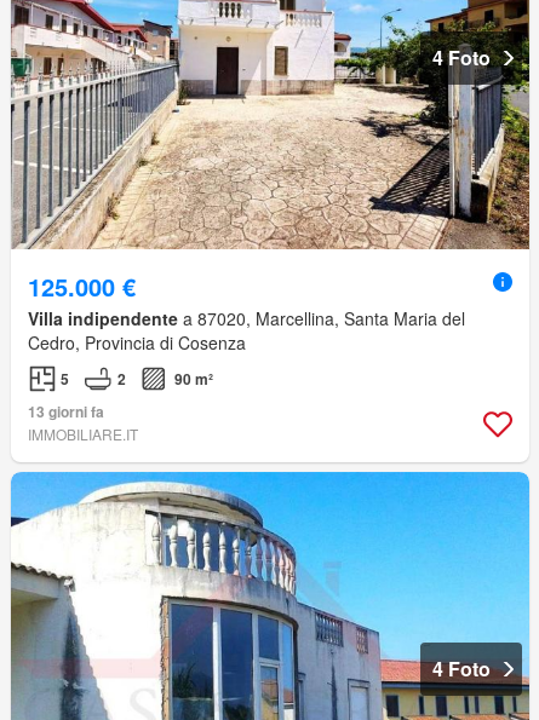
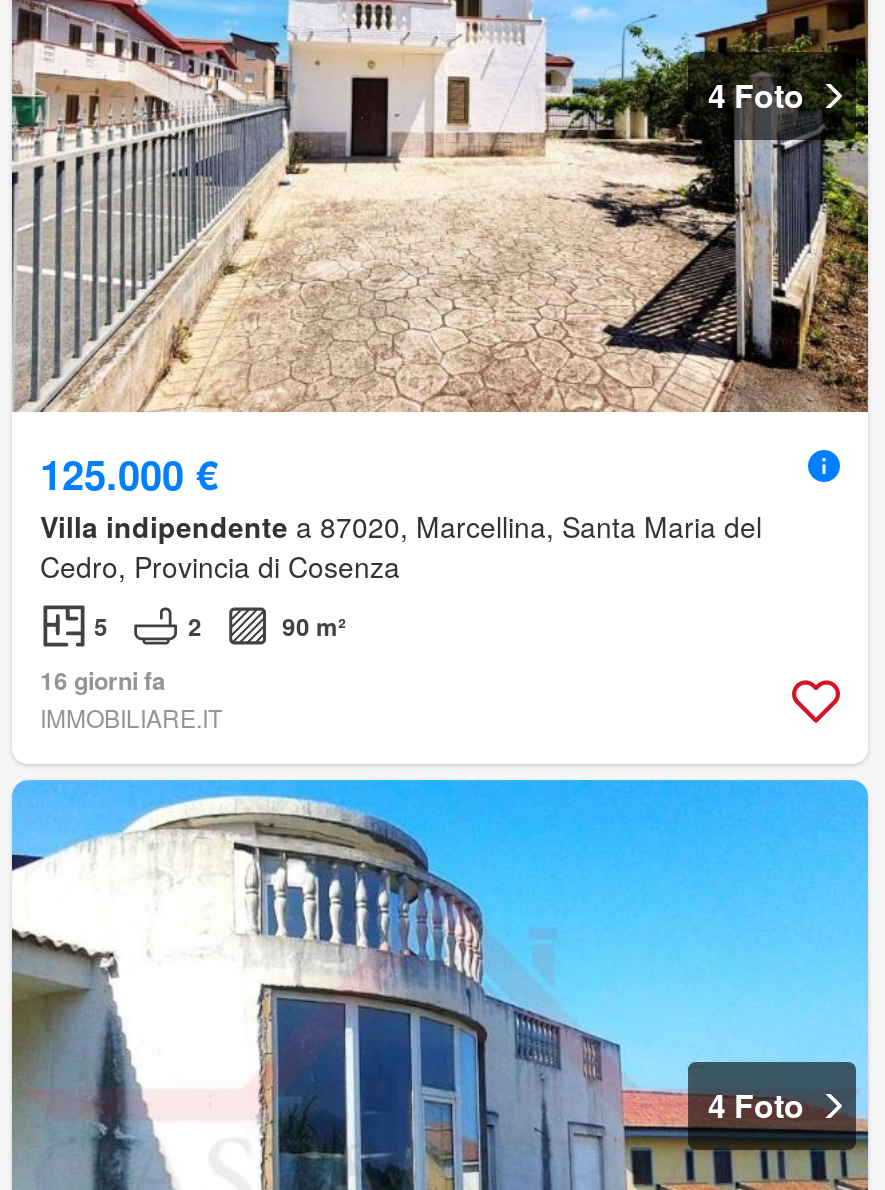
[28,401,104,423] 13 giorni fa -> [40,663,166,699] 16 giorni fa

